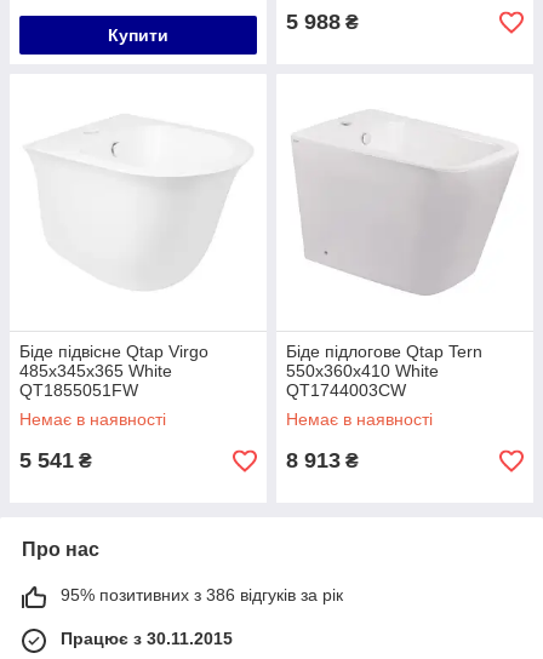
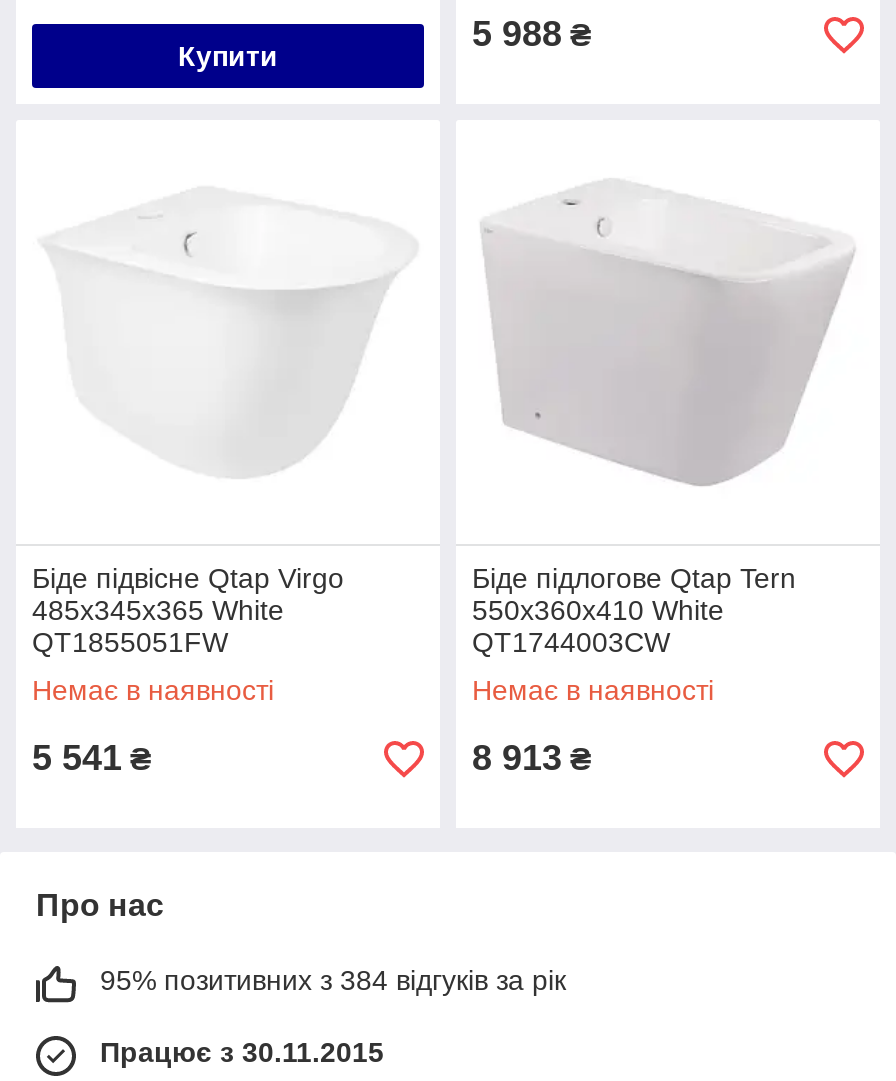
[61,585,343,604] 95% позитивних з 386 відгуків за рік -> [100,964,566,996] 95% позитивних з 384 відгуків за рік

